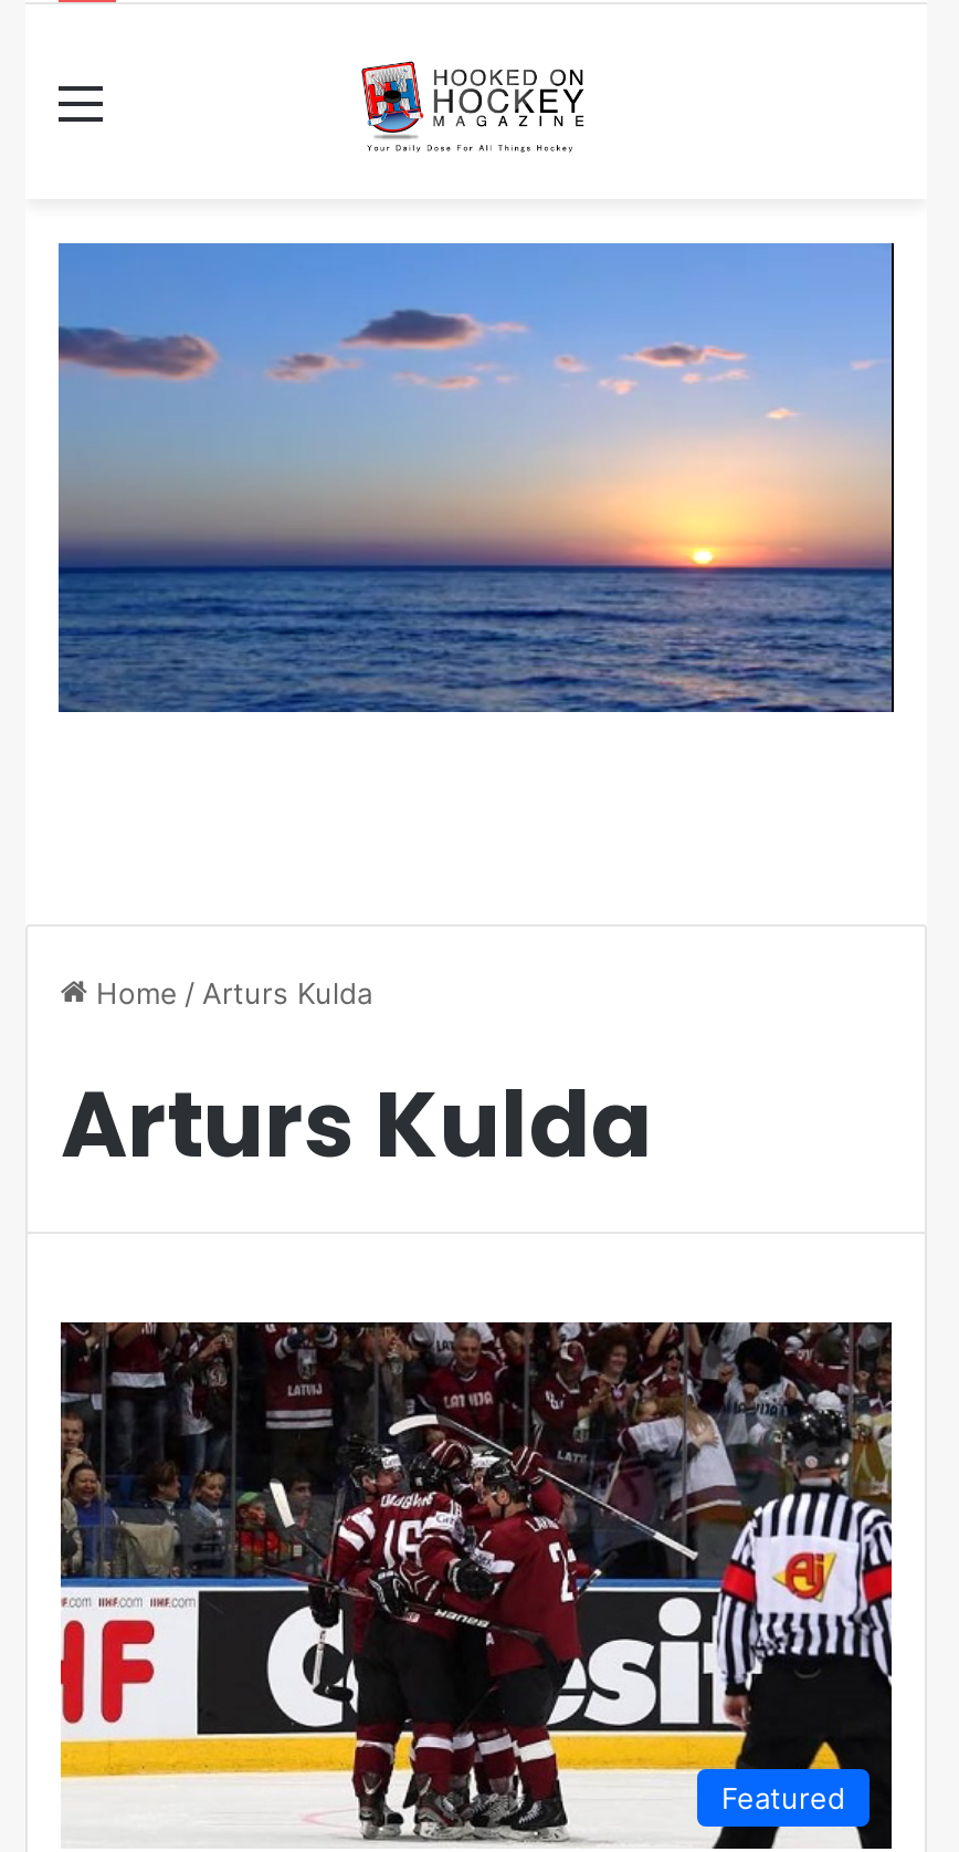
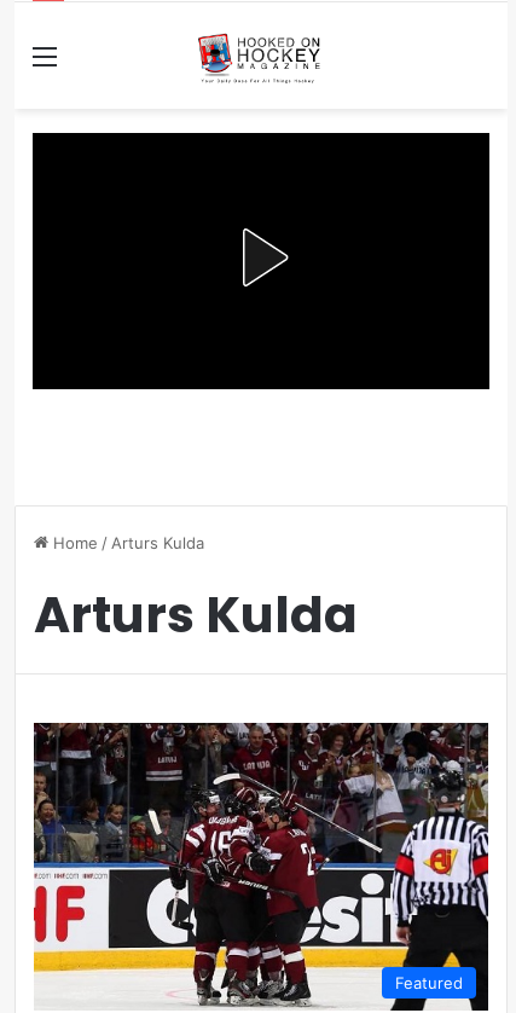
[56,241,894,714] [image] -> none

